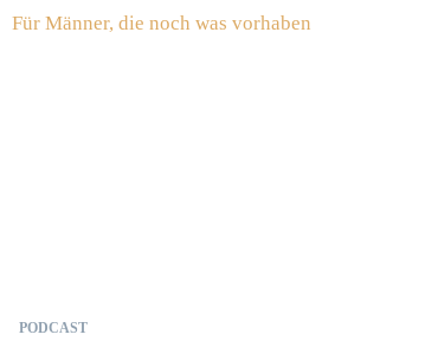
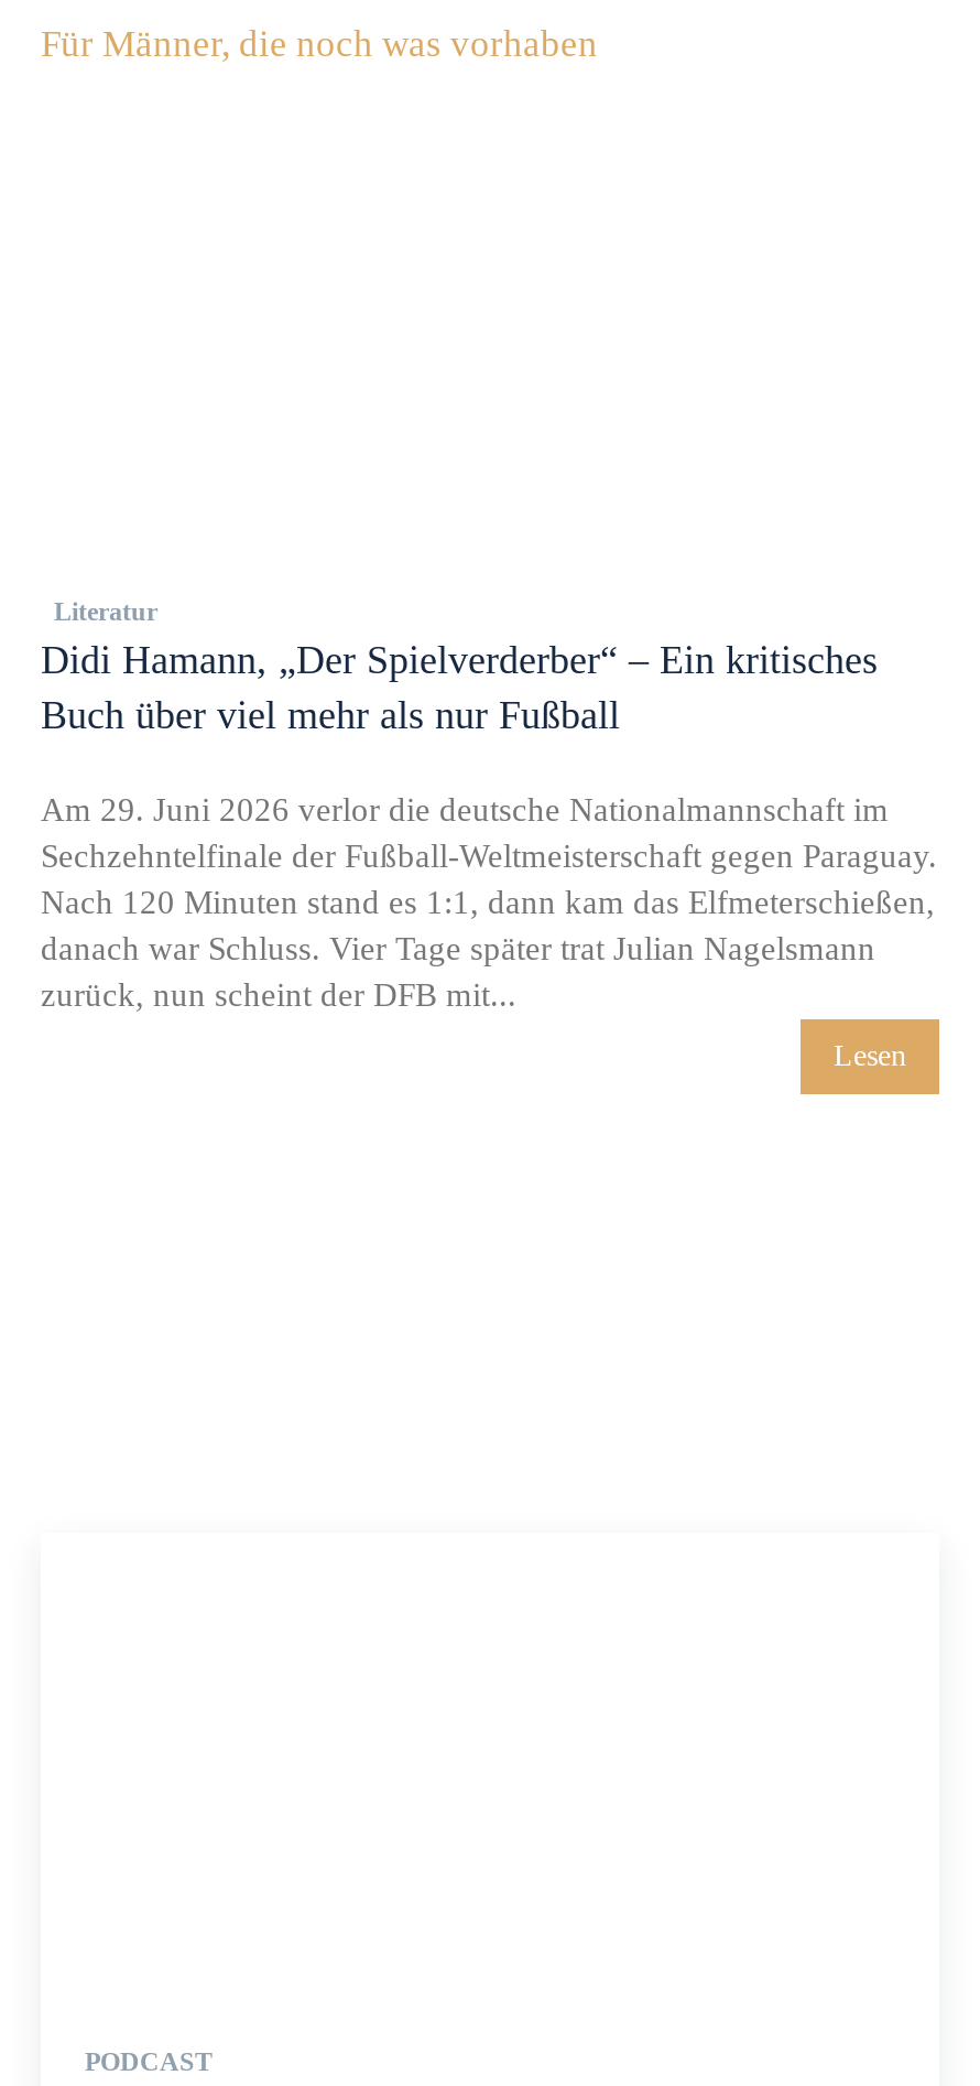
none -> [41,597,937,1073] Literatur | Didi Hamann, „Der Spielverderber“ – Ein kritisches | Buch über viel mehr als nur Fußball | Am 29. Juni 2026 verlor die deutsche Nationalmannschaft im | Sechzehntelfinale der Fußball-Weltmeisterschaft gegen Paraguay. | Nach 120 Minuten stand es 1:1, dann kam das Elfmeterschießen, | danach war Schluss. Vier Tage später trat Julian Nagelsmann | zurück, nun scheint der DFB mit... | Lesen

